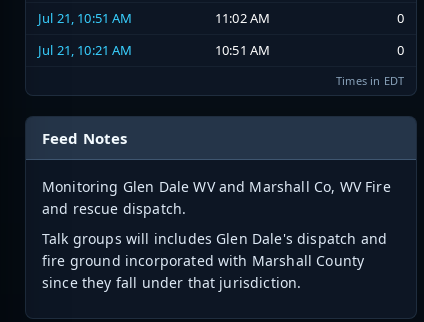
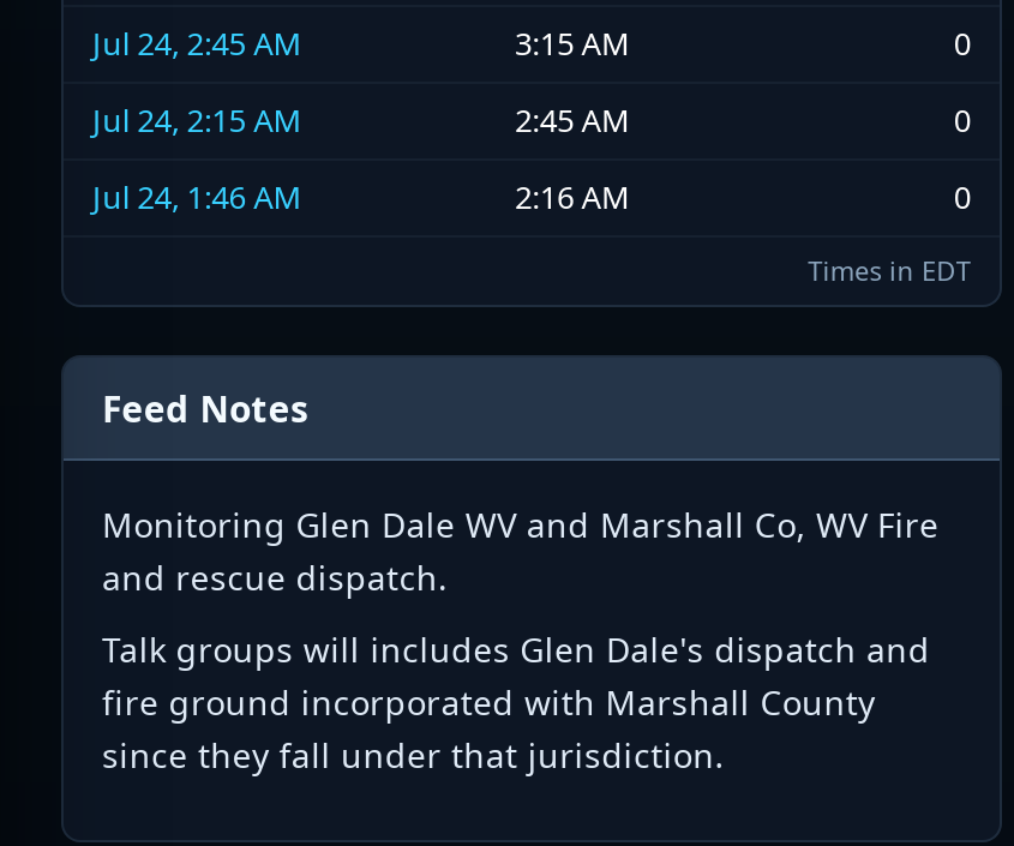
[38,9,133,27] Jul 21, 10:51 AM -> [92,22,302,65] Jul 24, 2:45 AM
[215,9,270,27] 11:02 AM -> [515,22,630,65] 3:15 AM
[38,41,270,59] Jul 21, 10:21 AM | 10:51 AM -> [92,99,971,219] Jul 24, 2:15 AM | 2:45 AM | 0 | Jul 24, 1:46 AM | 2:16 AM

